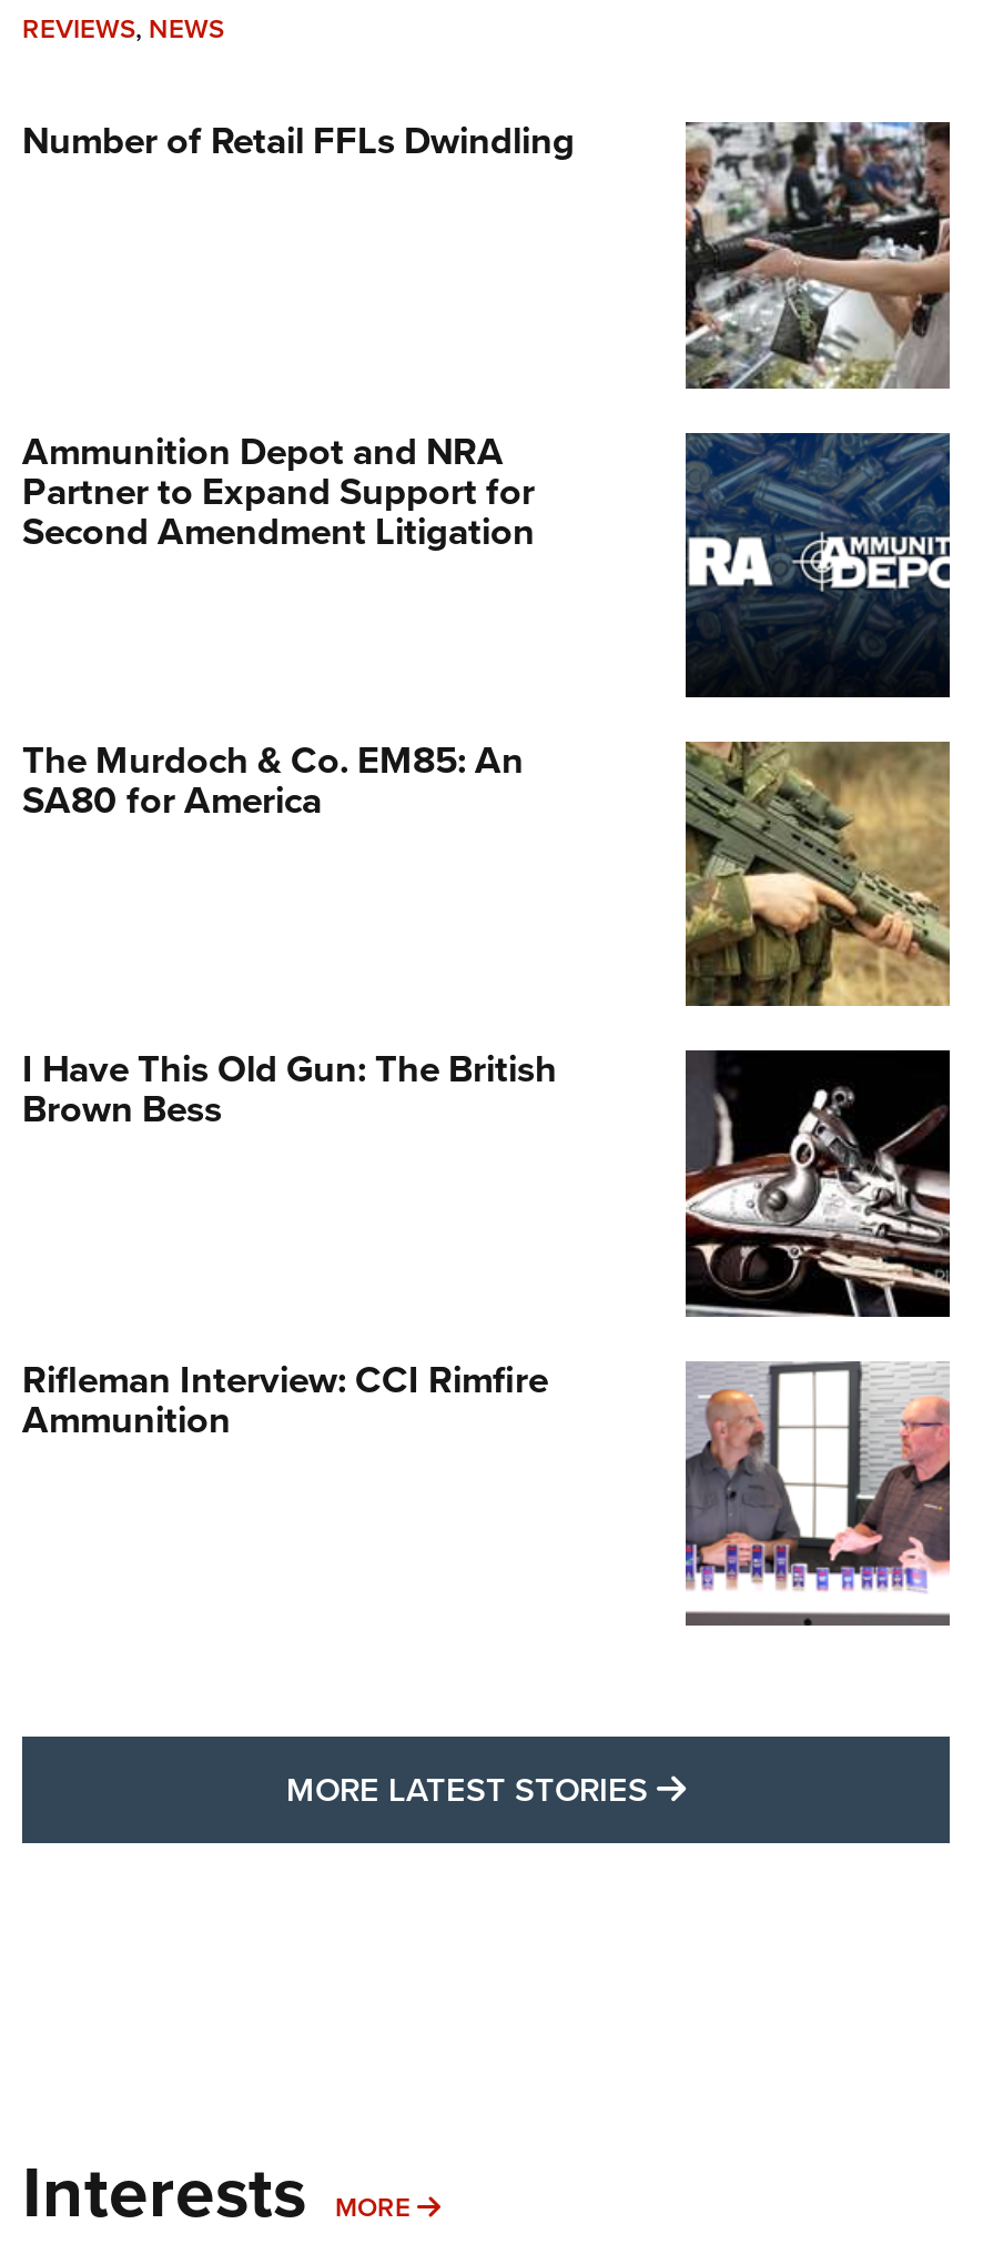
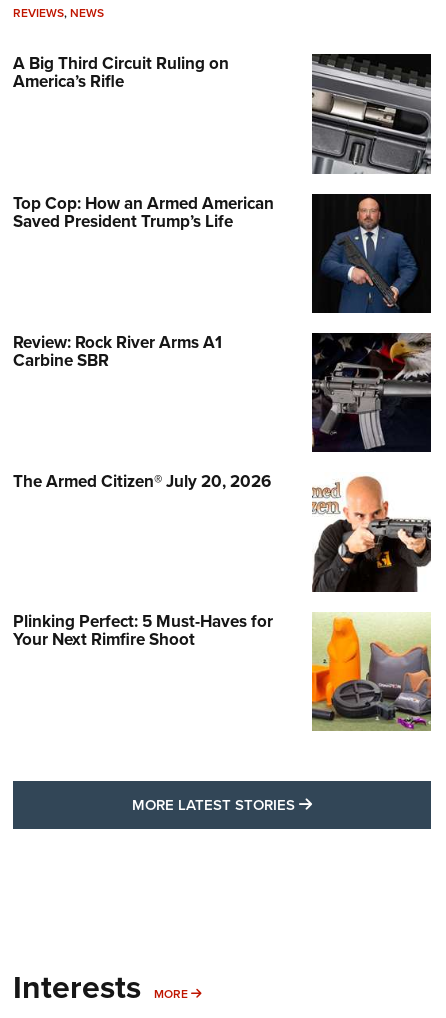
[22,114,575,169] Number of Retail FFLs Dwindling -> [13,51,229,93] A Big Third Circuit Ruling on | America’s Rifle
[686,120,952,389] [image] -> [312,53,432,174] [image]
[22,423,535,559] Ammunition Depot and NRA | Partner to Expand Support for | Second Amendment Litigation -> [13,190,274,232] Top Cop: How an Armed American | Saved President Trump’s Life
[683,431,952,697] [image] -> [311,193,431,313] [image]
[22,733,524,828] The Murdoch & Co. EM85: An | SA80 for America -> [13,330,222,372] Review: Rock River Arms A1 | Carbine SBR
[683,739,952,1008] [image] -> [311,332,432,453] [image]
[22,1042,557,1137] I Have This Old Gun: The British | Brown Bess -> [13,469,271,493] The Armed Citizen® July 20, 2026
[683,1048,952,1319] [image] -> [311,473,431,593] [image]
[22,1351,548,1447] Rifleman Interview: CCI Rimfire | Ammunition -> [13,608,273,650] Plinking Perfect: 5 Must-Haves for | Your Next Rimfire Shoot
[683,1359,950,1628] [image] -> [311,613,432,732] [image]

